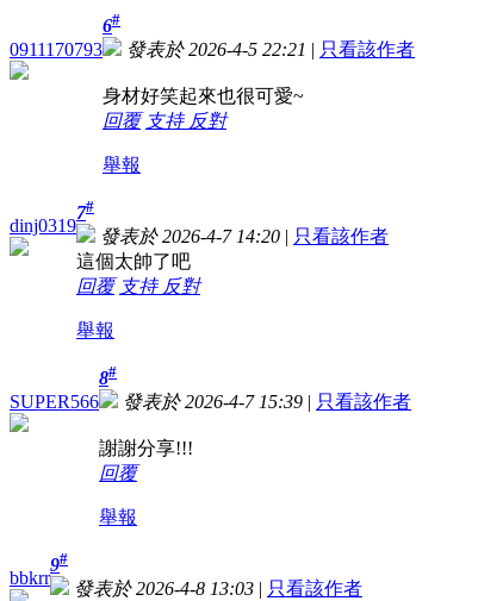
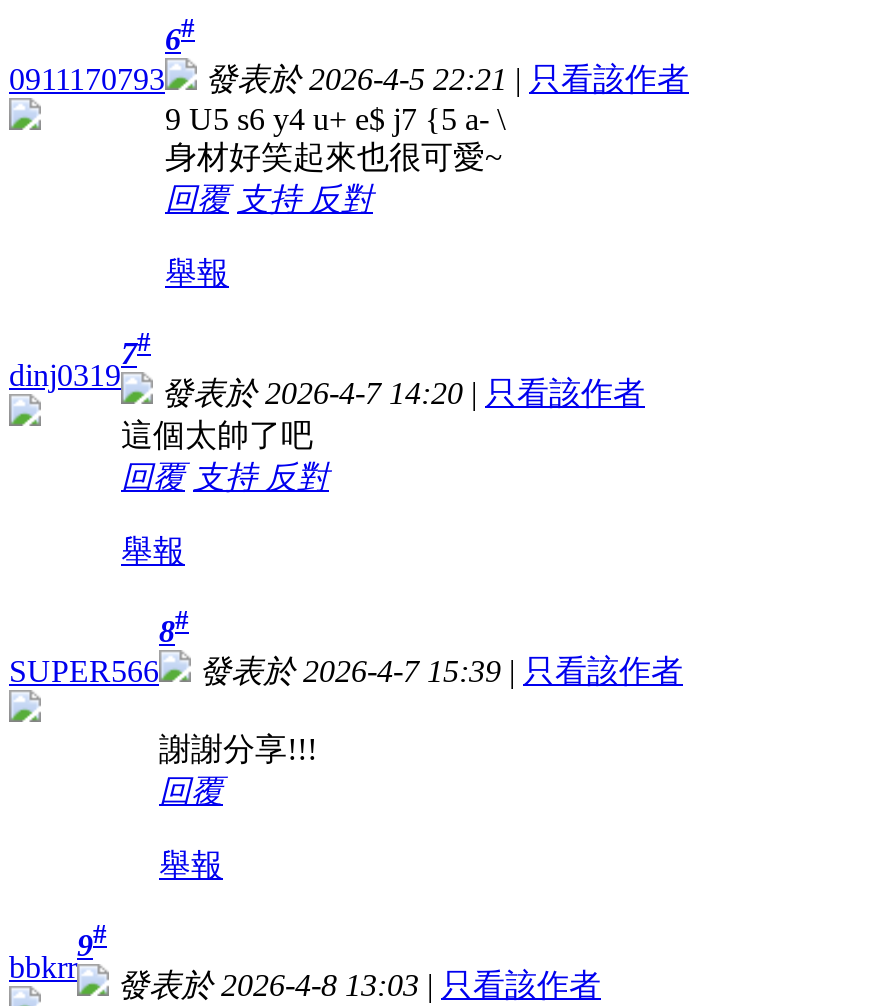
none -> [165,102,505,136] 9 U5 s6 y4 u+ e$ j7 {5 a- \

